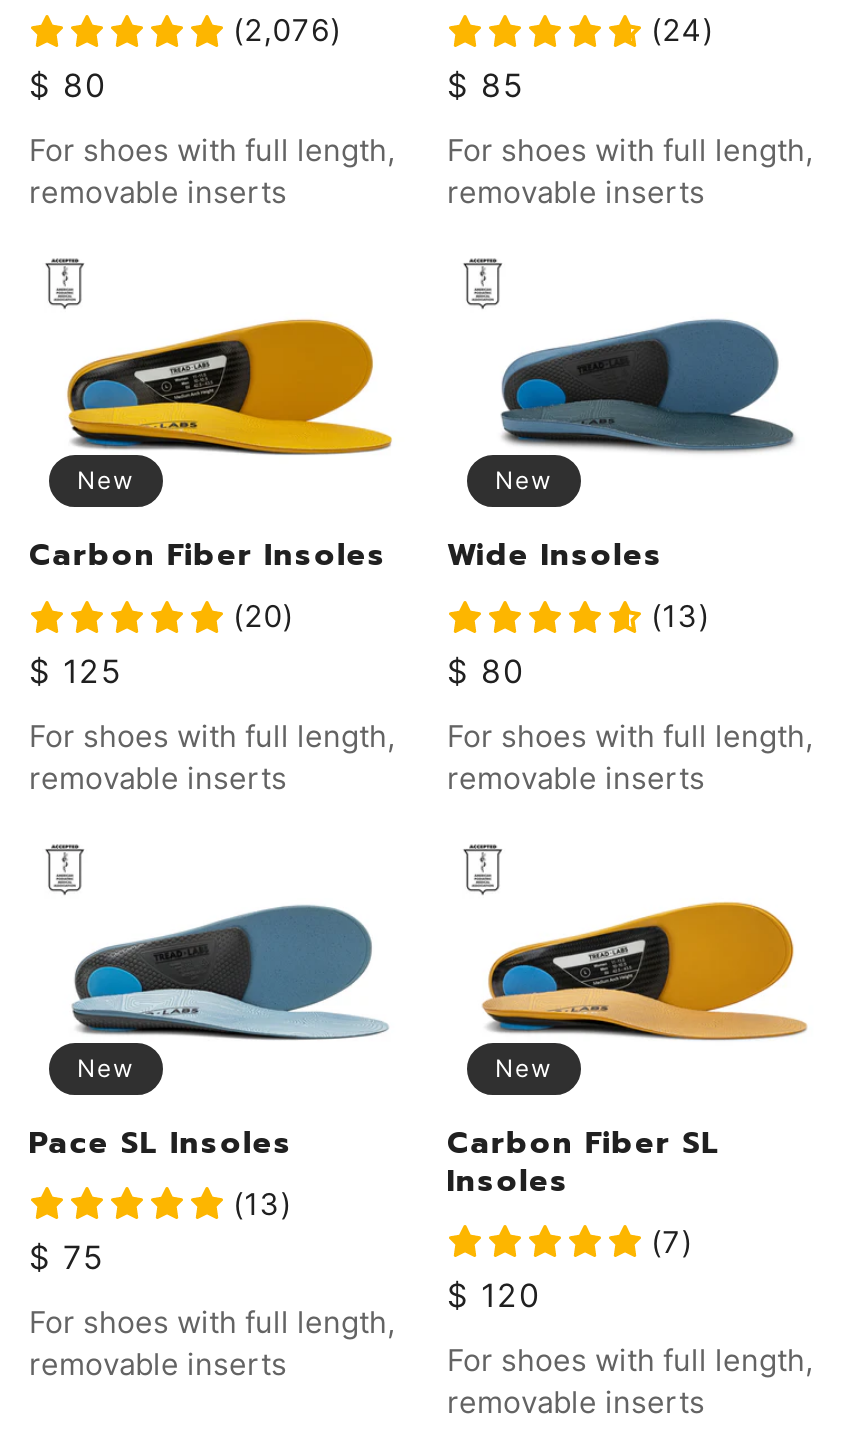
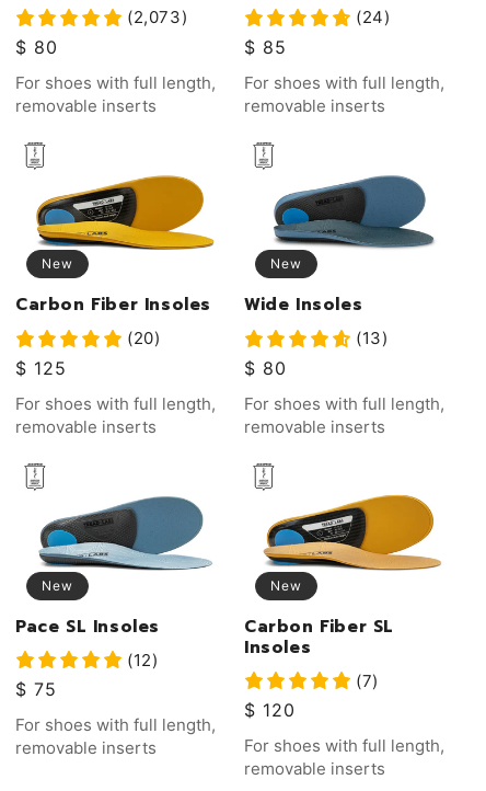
[233,11,341,49] (2,076) -> [127,7,187,28] (2,073)
[233,1184,292,1222] (13) -> [127,649,158,670] (12)

